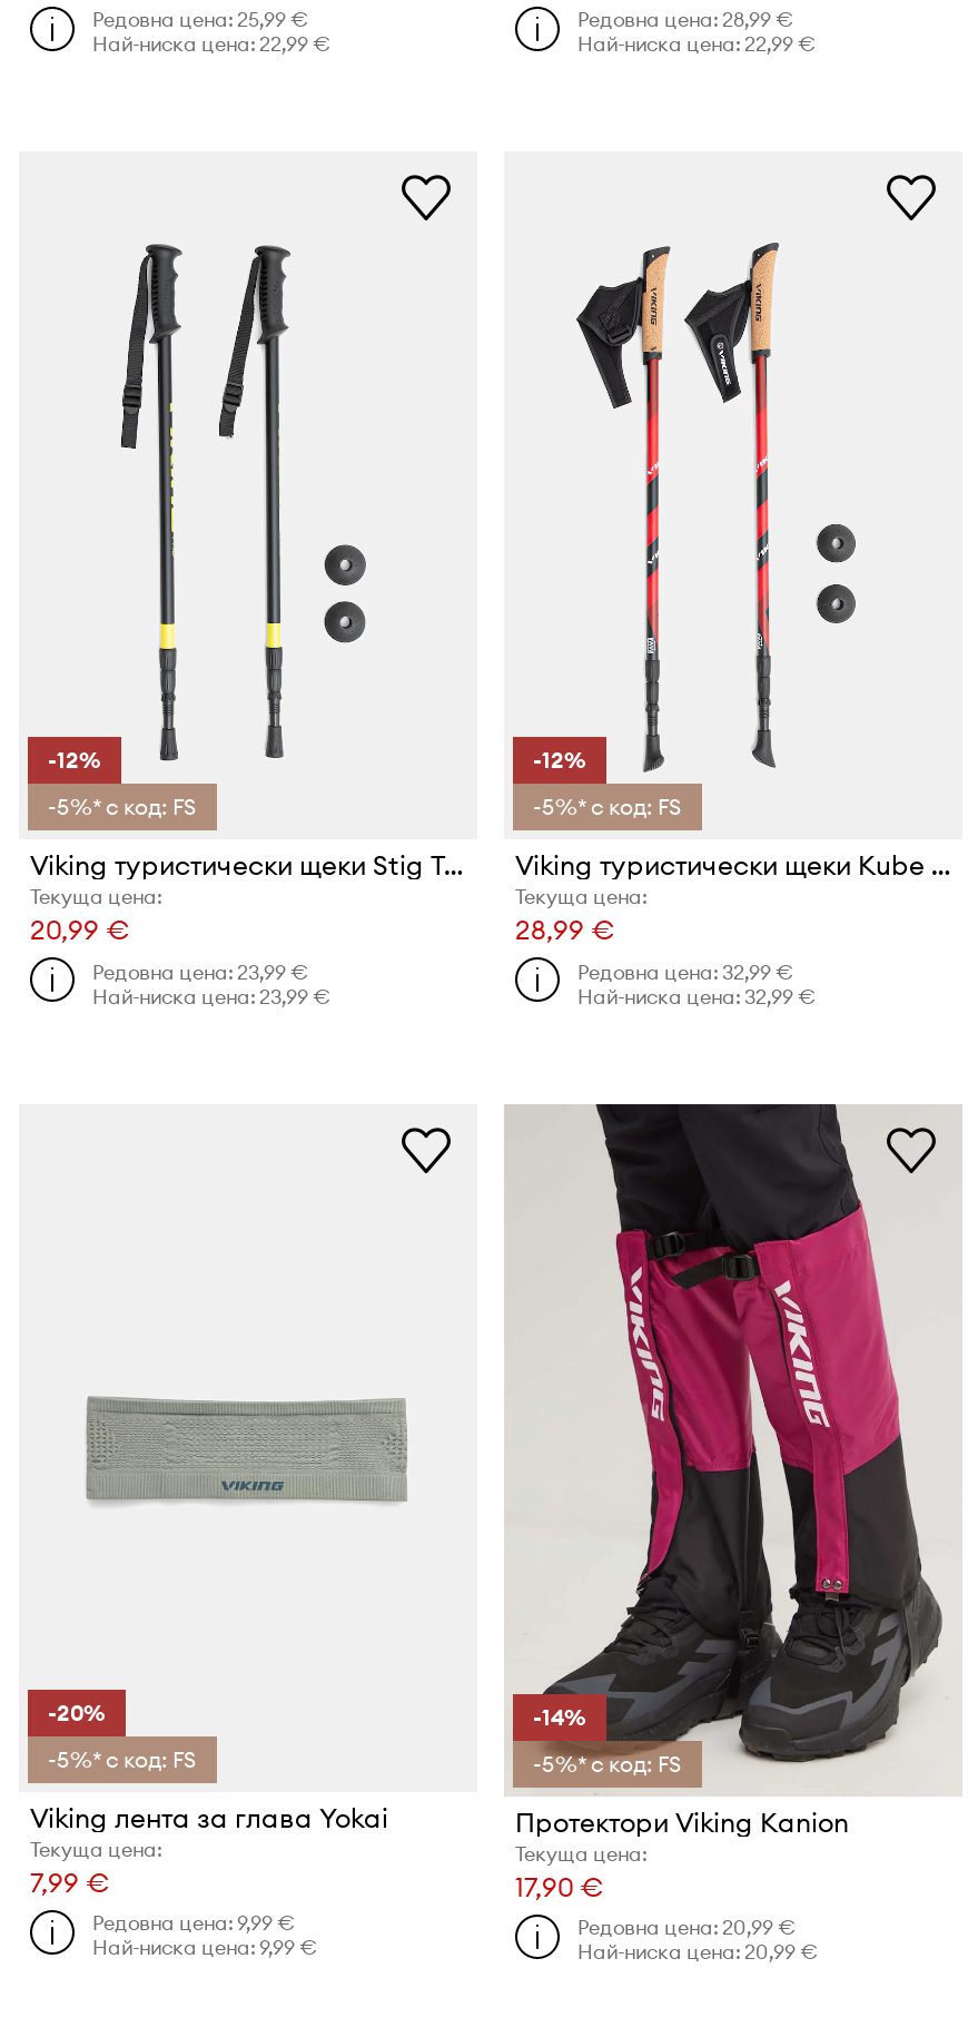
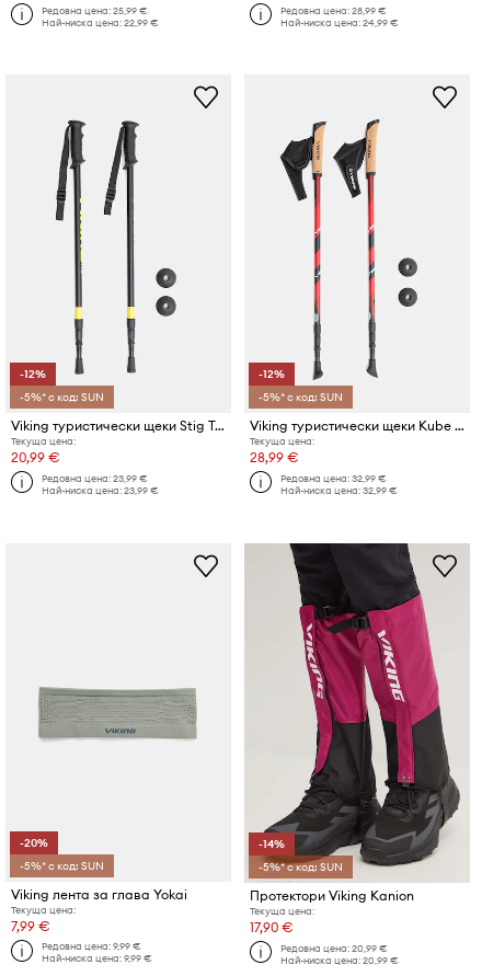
[577,33,816,57] Най-ниска цена: 22,99 € -> [280,16,399,28] Най-ниска цена: 24,99 €
[48,793,197,822] -5%* с код: FS -> [20,390,104,405] -5%* с код: SUN
[533,793,682,822] -5%* с код: FS -> [259,390,343,405] -5%* с код: SUN
[48,1745,197,1774] -5%* с код: FS -> [20,859,104,873] -5%* с код: SUN
[533,1749,682,1778] -5%* с код: FS -> [259,860,343,874] -5%* с код: SUN

